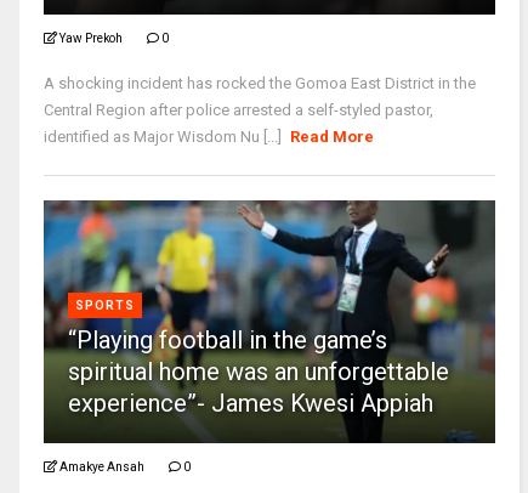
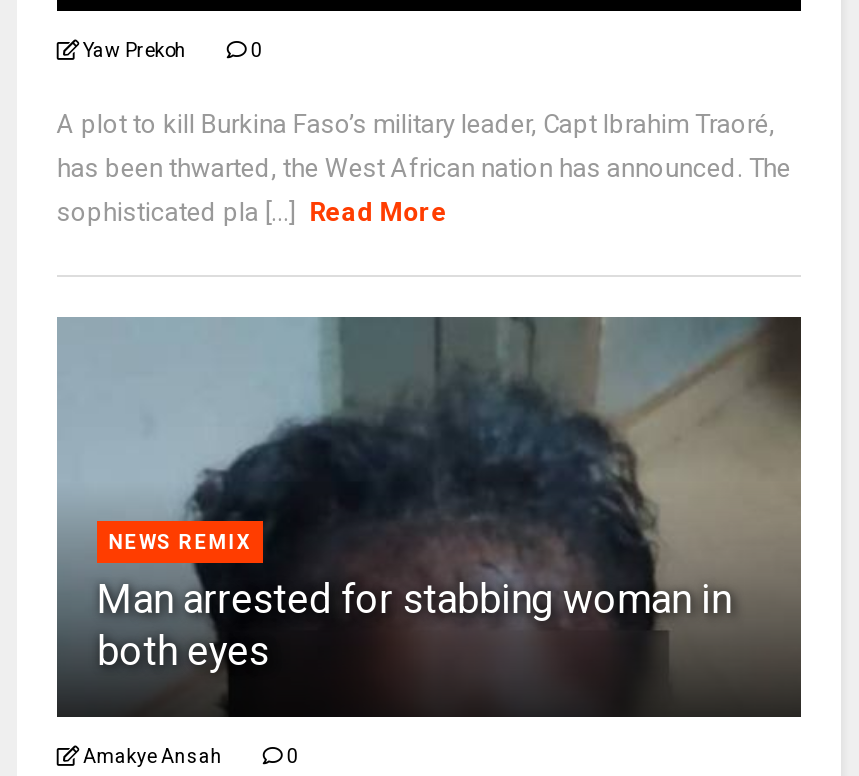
[44,74,476,92] A shocking incident has rocked the Gomoa East District in the -> [57,108,775,138] A plot to kill Burkina Faso’s military leader, Capt Ibrahim Traoré,
[44,101,433,119] Central Region after police arrested a self-styled pastor, -> [57,152,791,182] has been thwarted, the West African nation has announced. The
[44,127,374,146] identified as Major Wisdom Nu [...] Read More -> [57,196,447,226] sophisticated pla [...] Read More
[42,199,495,444] [image] | SPORTS -> [57,316,801,718] [image] | NEWS REMIX
[68,325,449,418] “Playing football in the game’s | spiritual home was an unforgettable | experience”- James Kwesi Appiah -> [97,574,731,674] Man arrested for stabbing woman in | both eyes

